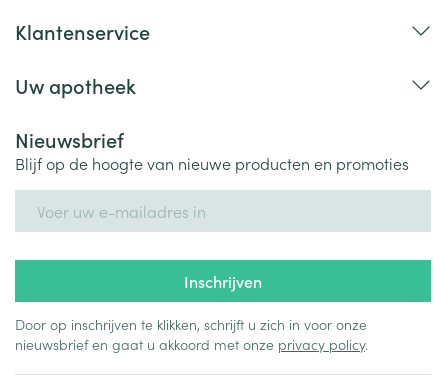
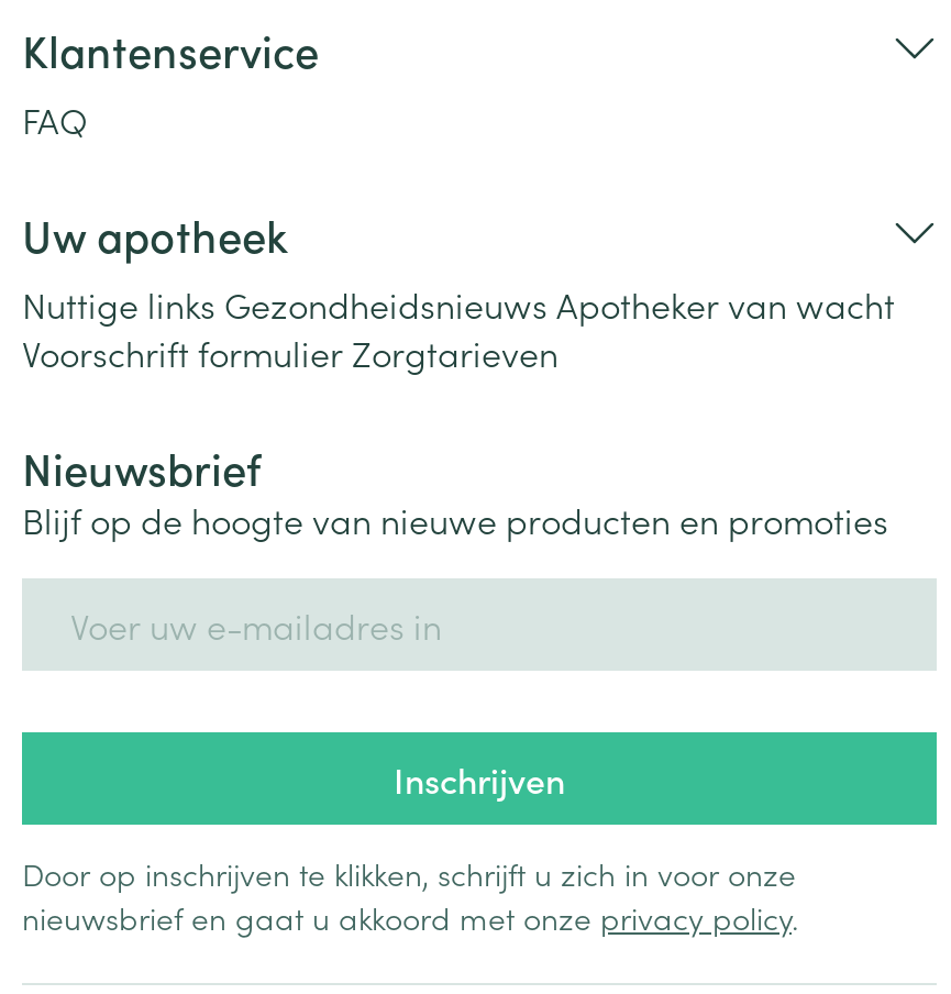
none -> [22,95,88,143] FAQ
none -> [22,279,895,376] Nuttige links Gezondheidsnieuws Apotheker van wacht | Voorschrift formulier Zorgtarieven

